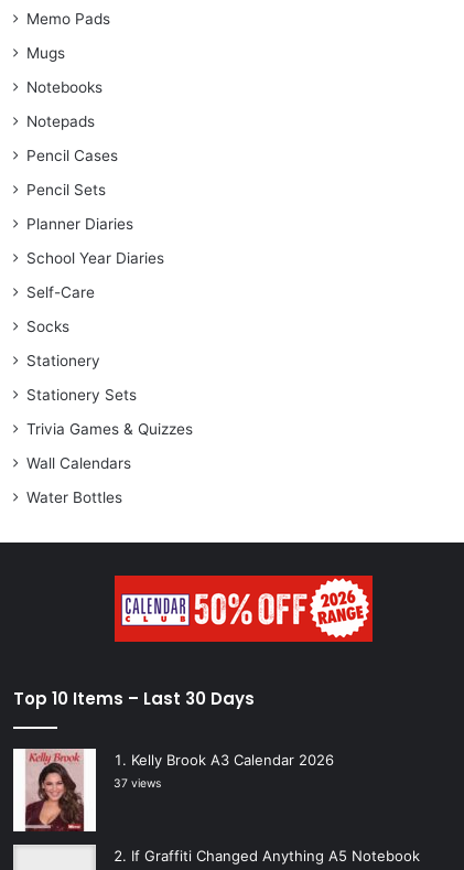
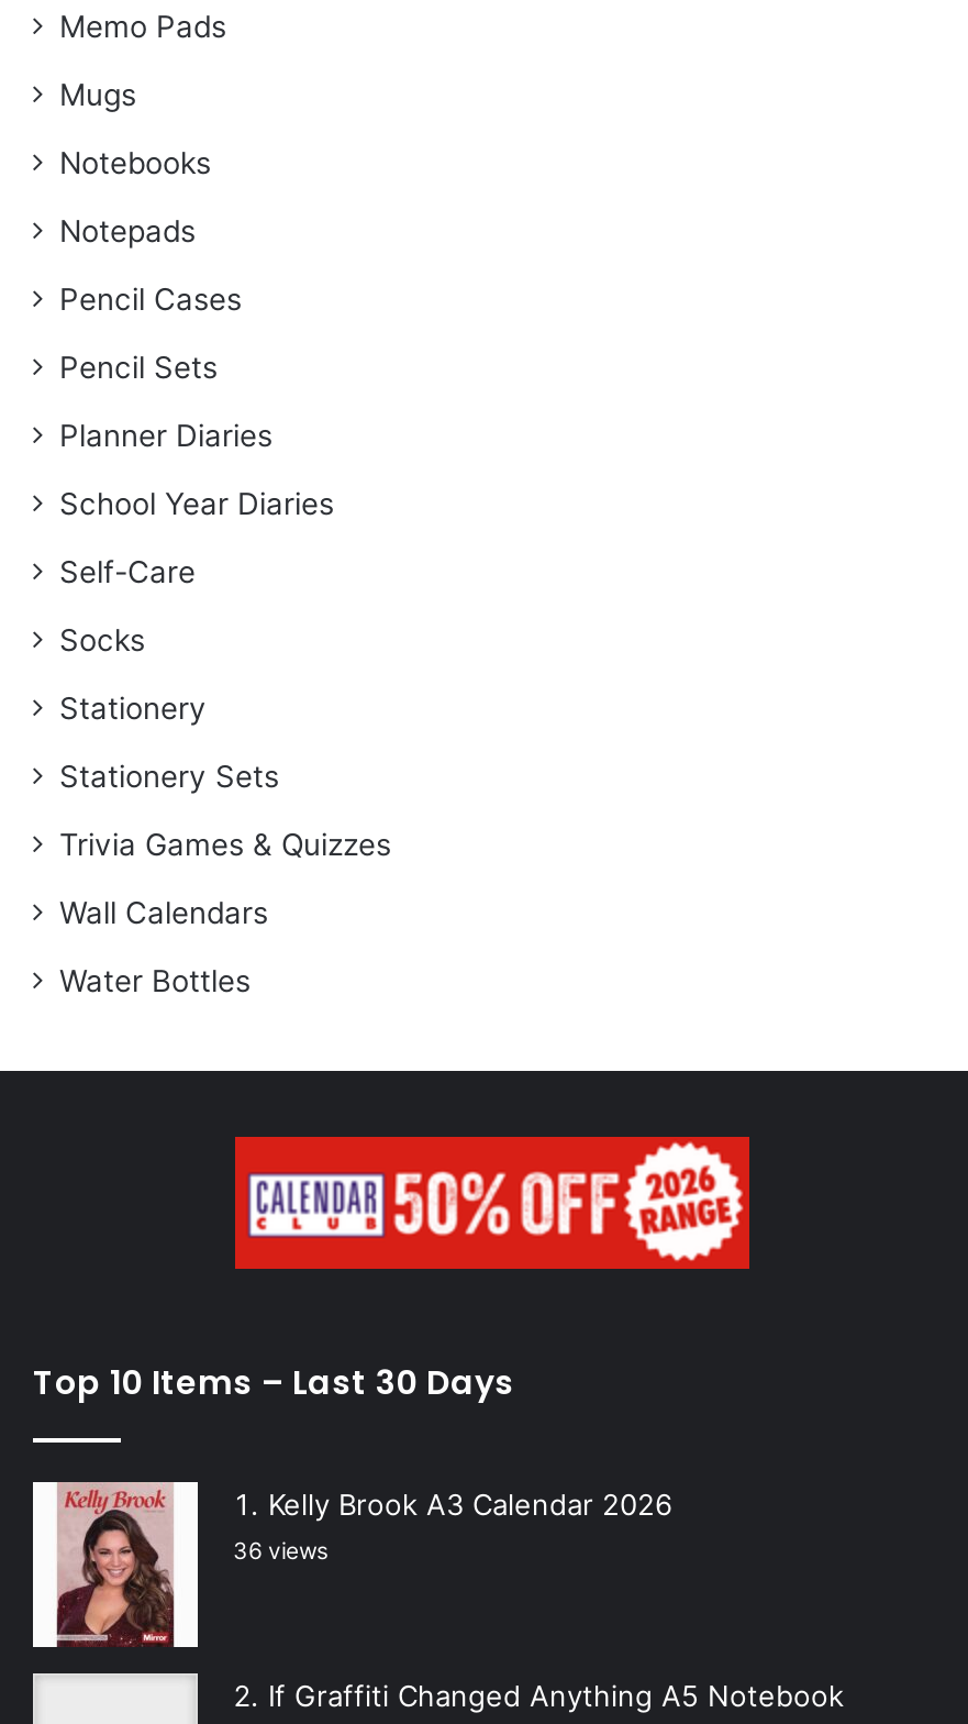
[114,777,161,791] 37 views -> [233,1538,327,1567] 36 views

